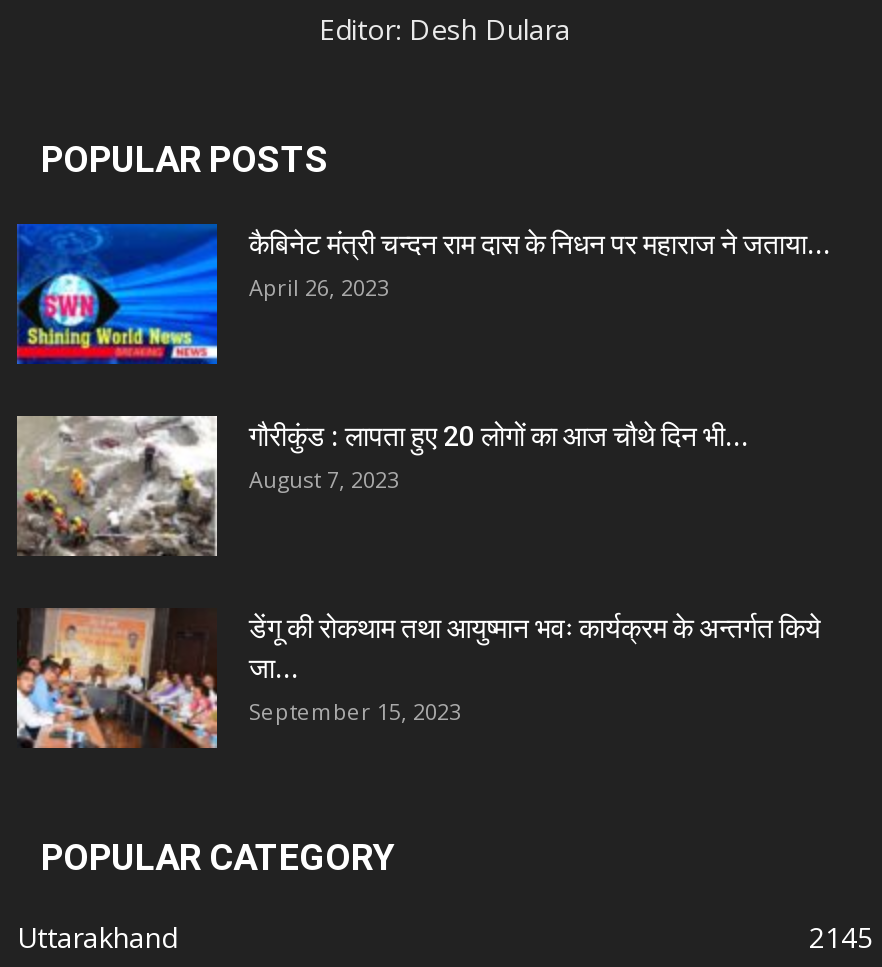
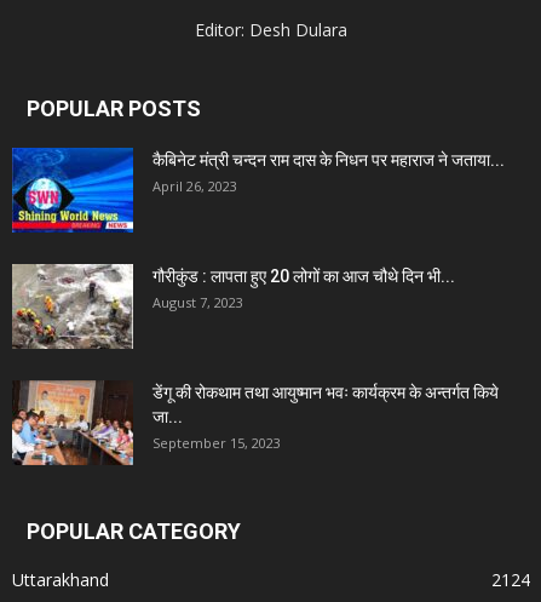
[809,919,873,957] 2145 -> [491,569,530,592] 2124

